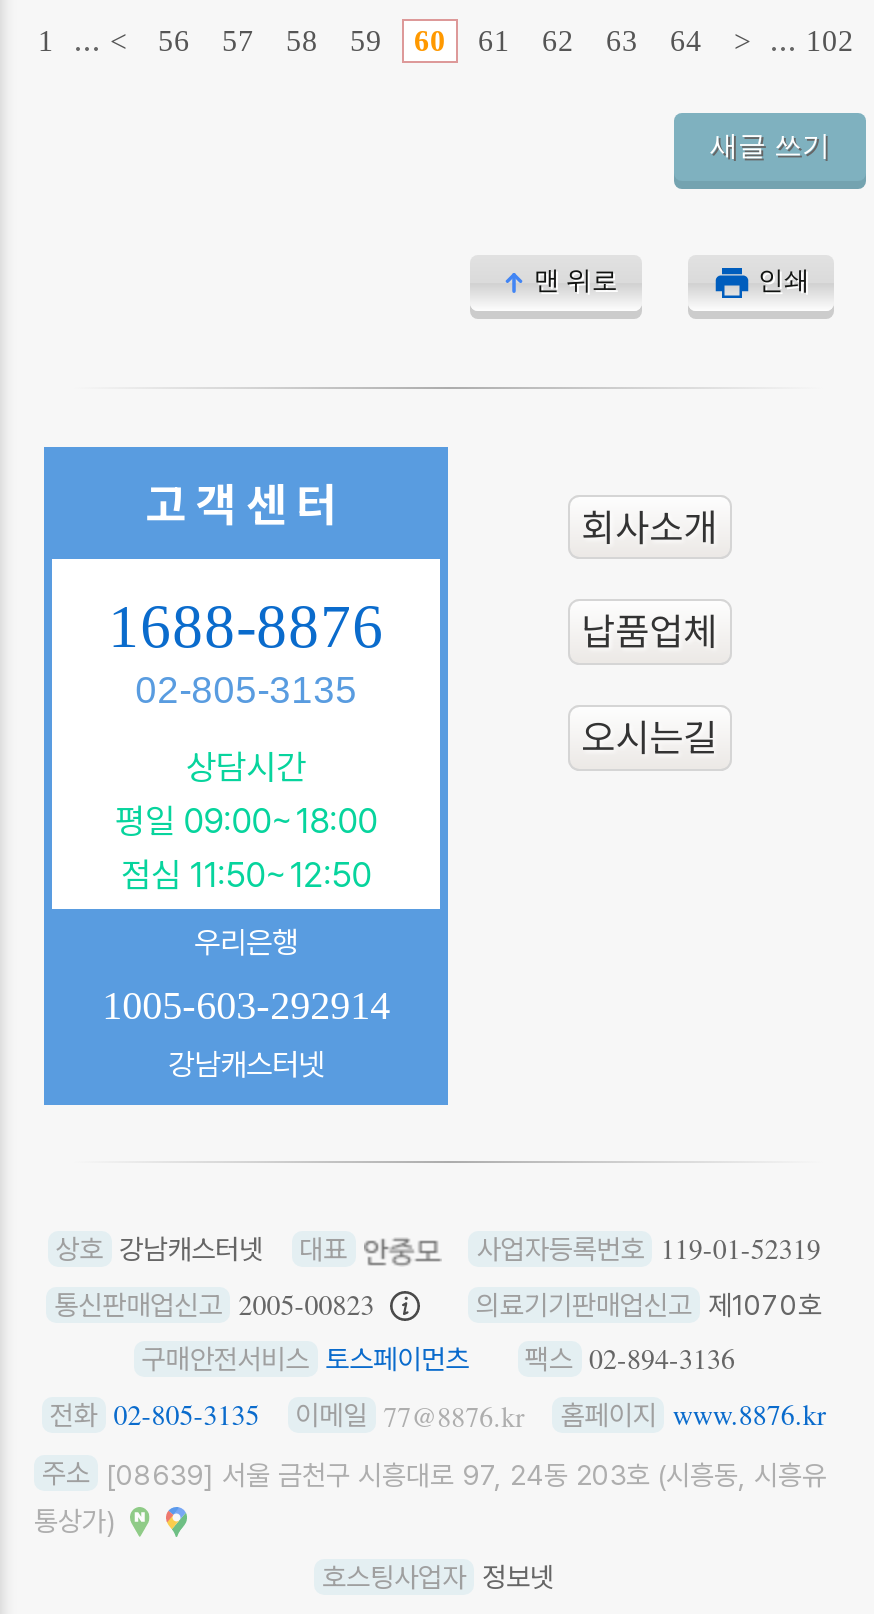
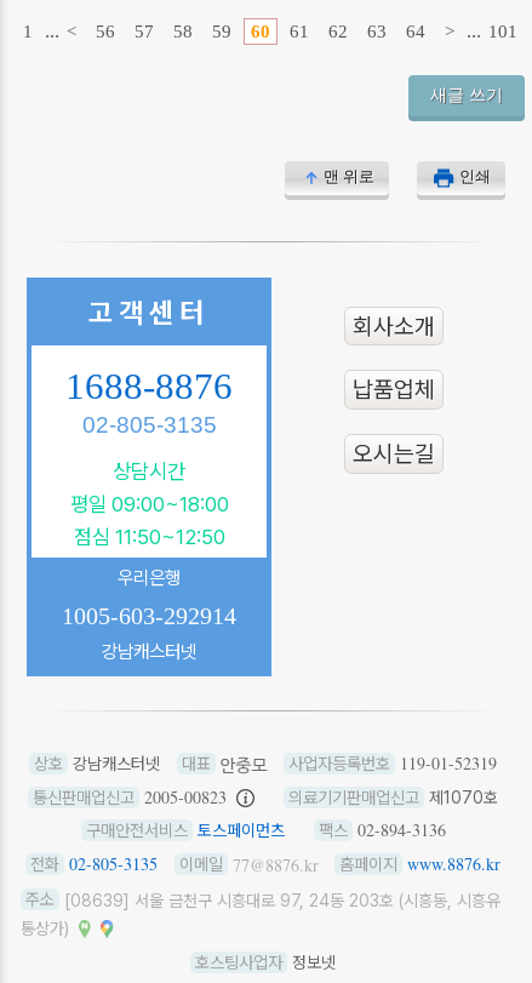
[770,18,854,58] … 102 -> [467,18,517,42] … 101

